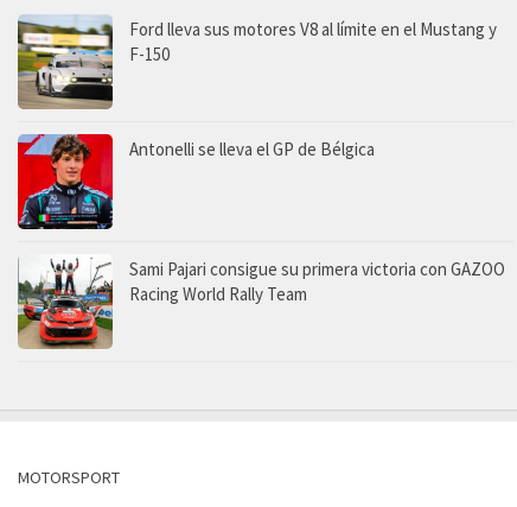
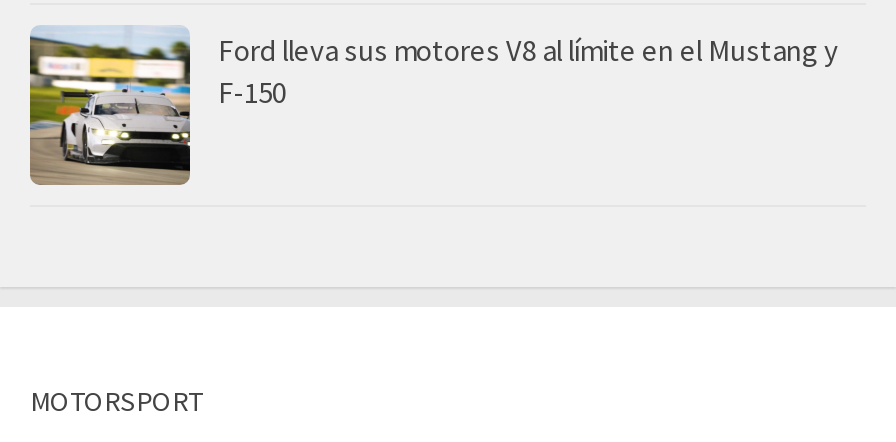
[17,133,375,230] [image] | Antonelli se lleva el GP de Bélgica -> none
[18,258,505,348] [image] | Sami Pajari consigue su primera victoria con GAZOO | Racing World Rally Team -> none

